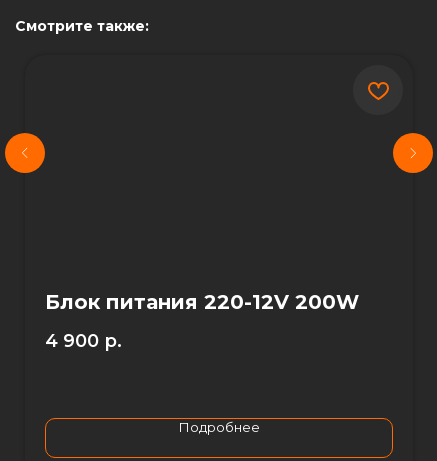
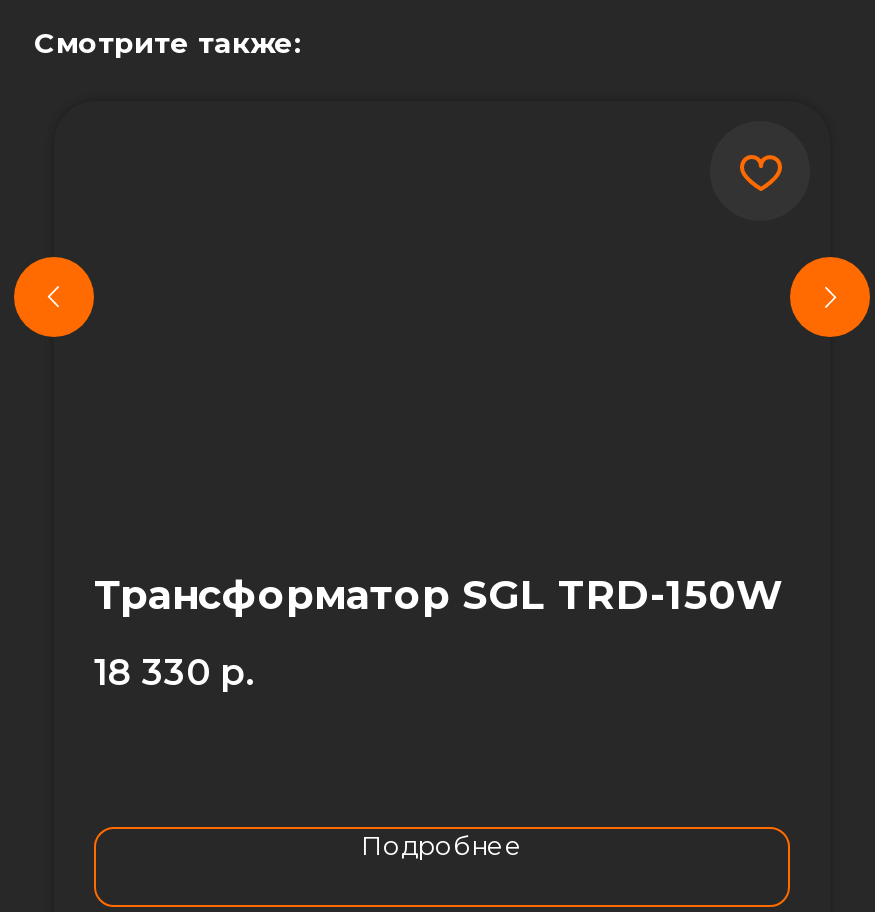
[45,290,359,314] Блок питания 220-12V 200W -> [94,571,782,619] Трансформатор SGL TRD-150W
[45,330,122,352] 4 900 р. -> [94,651,256,695] 18 330 р.

